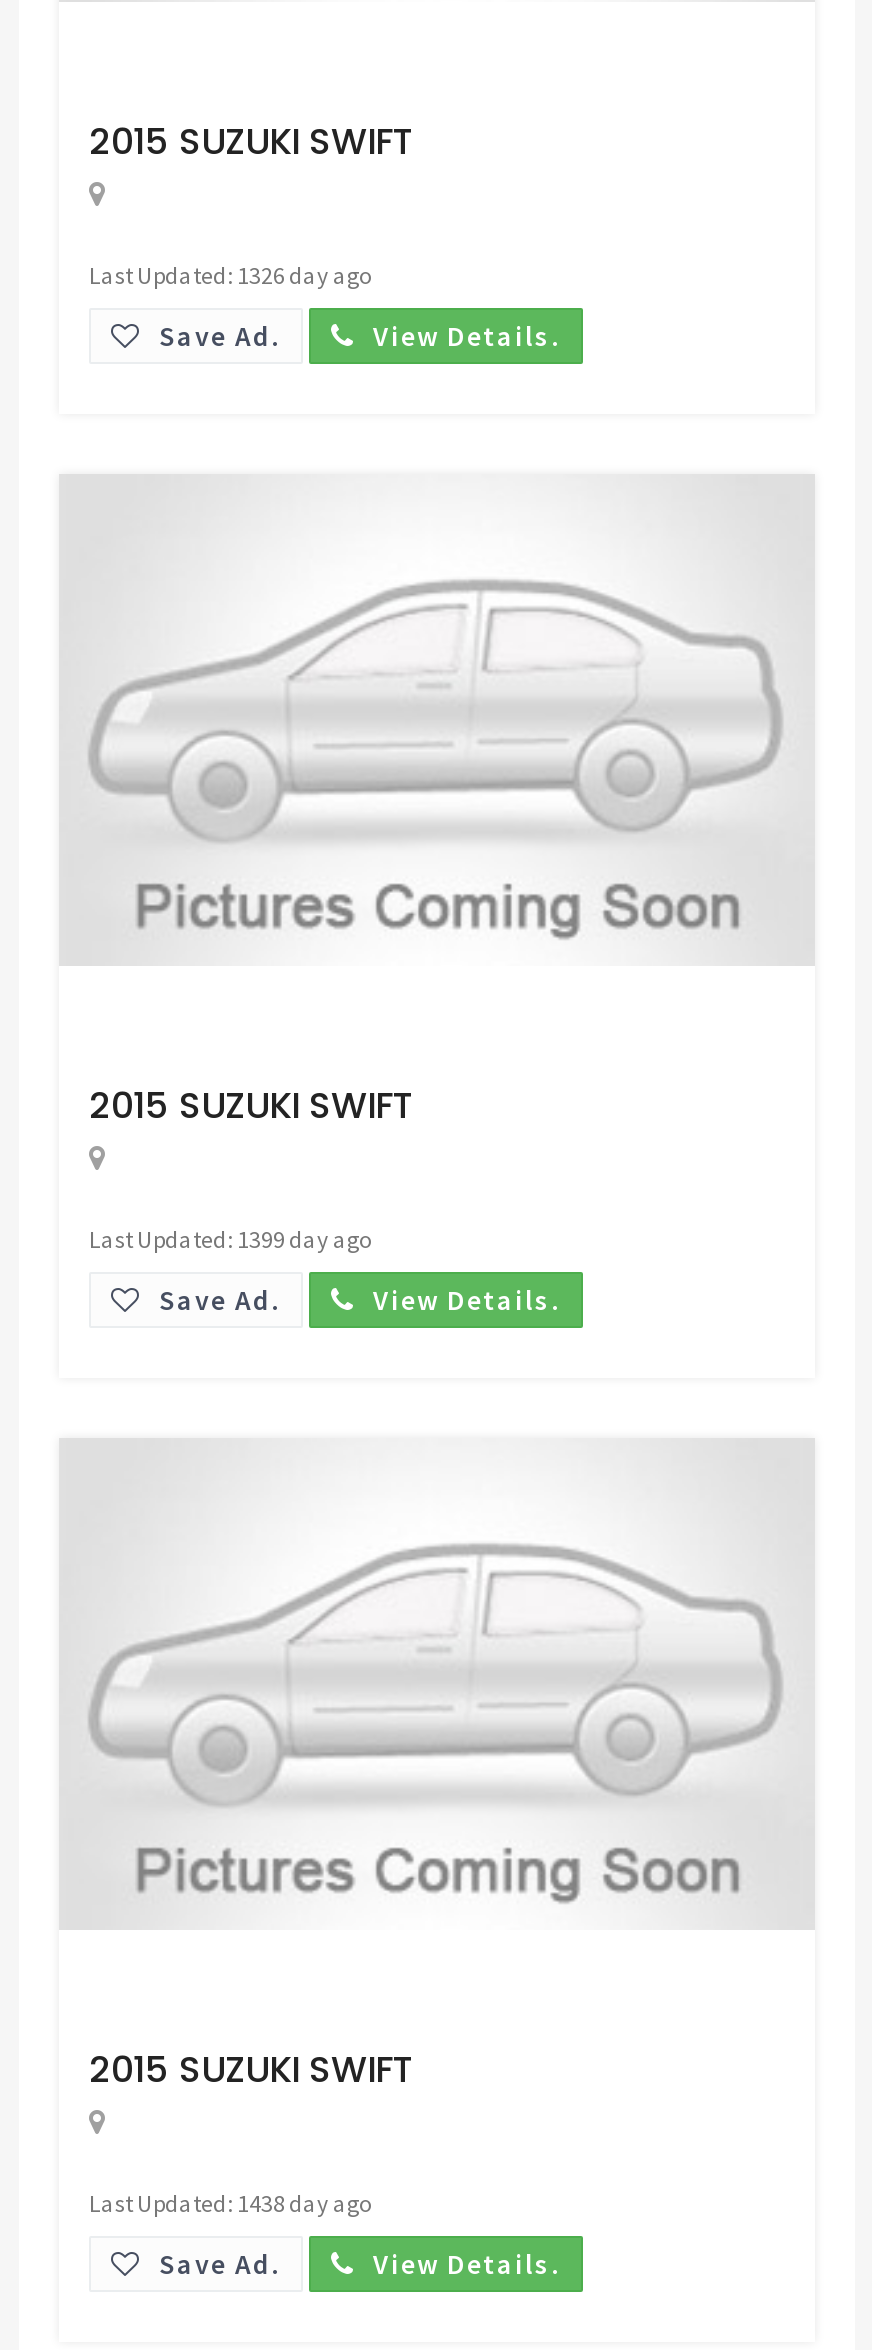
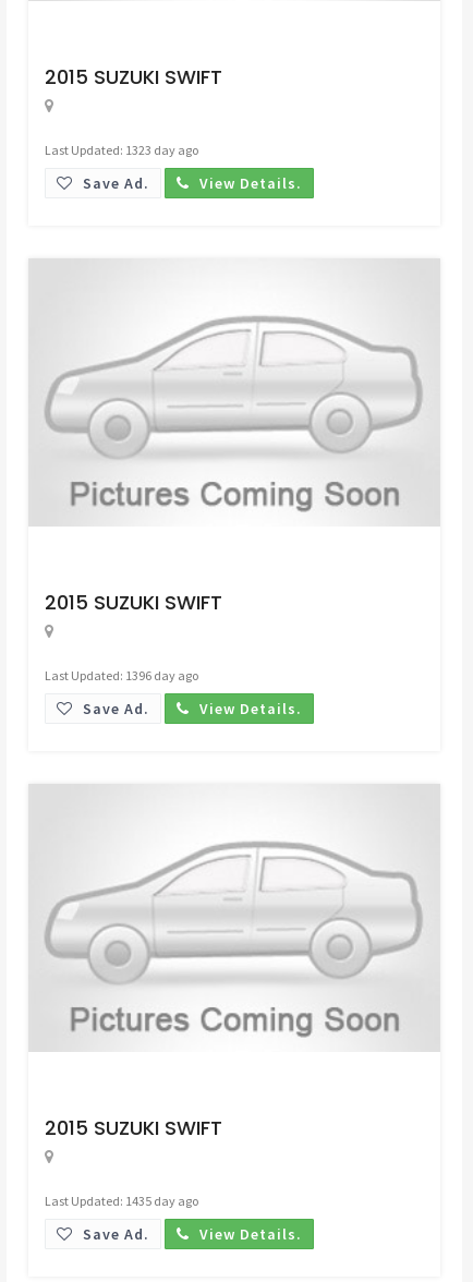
[89,259,371,289] Last Updated: 1326 day ago -> [45,141,198,158] Last Updated: 1323 day ago
[89,1223,371,1253] Last Updated: 1399 day ago -> [45,667,198,683] Last Updated: 1396 day ago
[89,2187,371,2217] Last Updated: 1438 day ago -> [45,1192,198,1209] Last Updated: 1435 day ago

